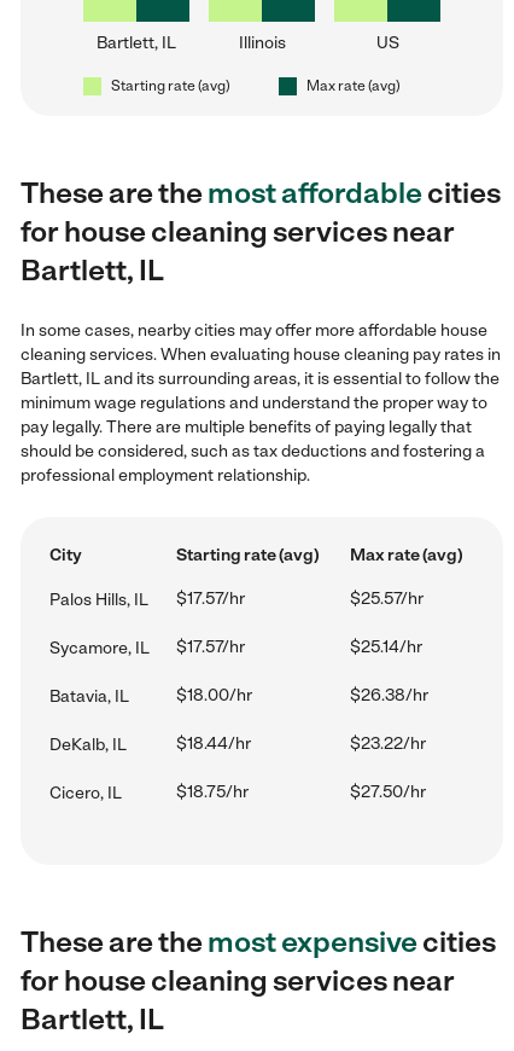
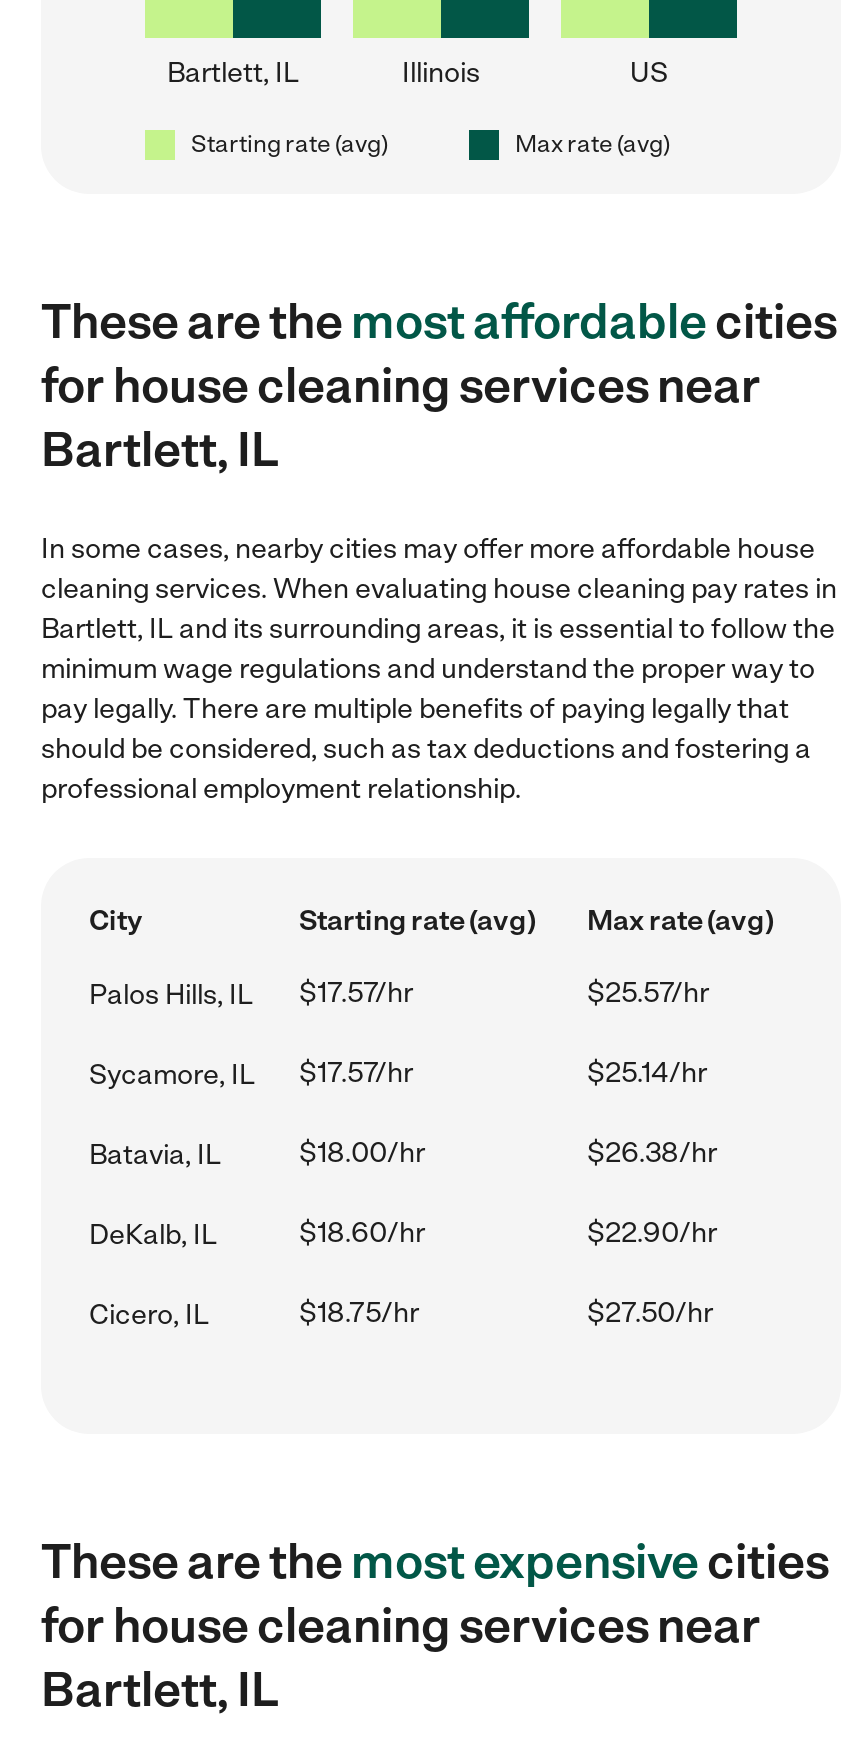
[176,733,426,754] $18.44/hr | $23.22/hr -> [299,1216,717,1250] $18.60/hr | $22.90/hr

